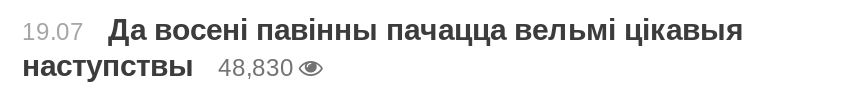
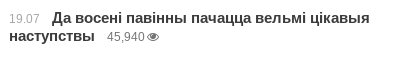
[22,48,294,82] наступствы 48,830 -> [9,27,145,44] наступствы 45,940

